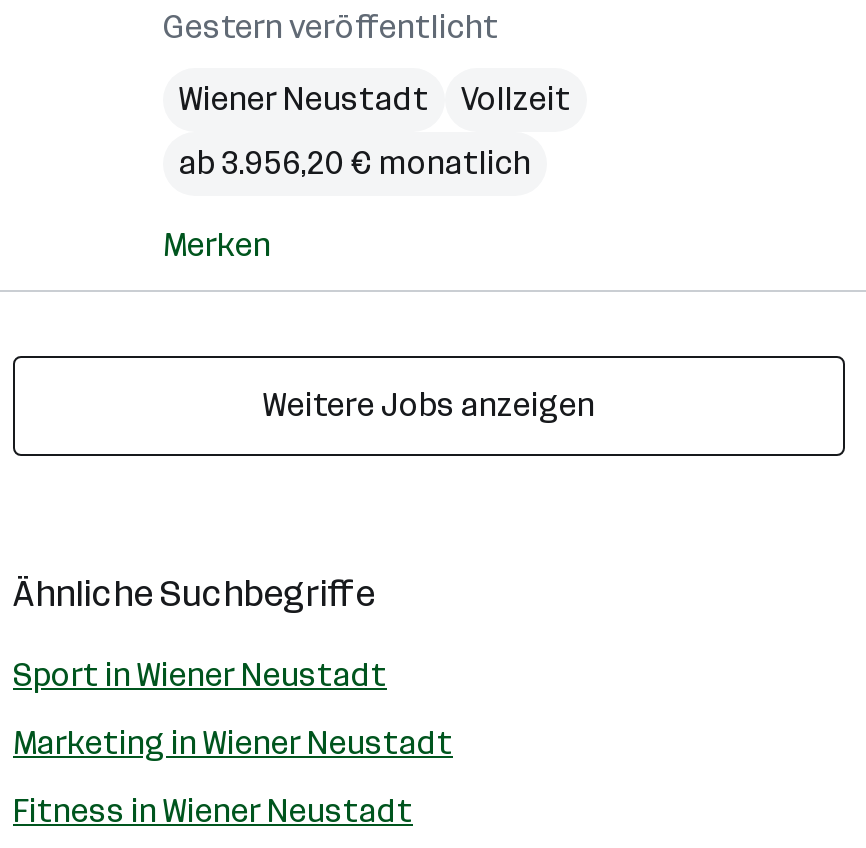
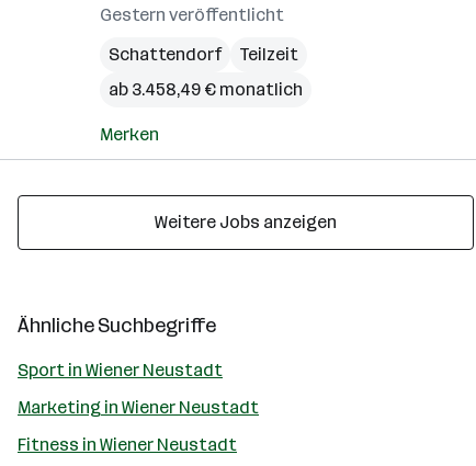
[179,80,571,118] Wiener Neustadt | Vollzeit -> [109,44,298,65] Schattendorf | Teilzeit
[179,144,531,182] ab 3.956,20 € monatlich -> [109,79,303,100] ab 3.458,49 € monatlich

